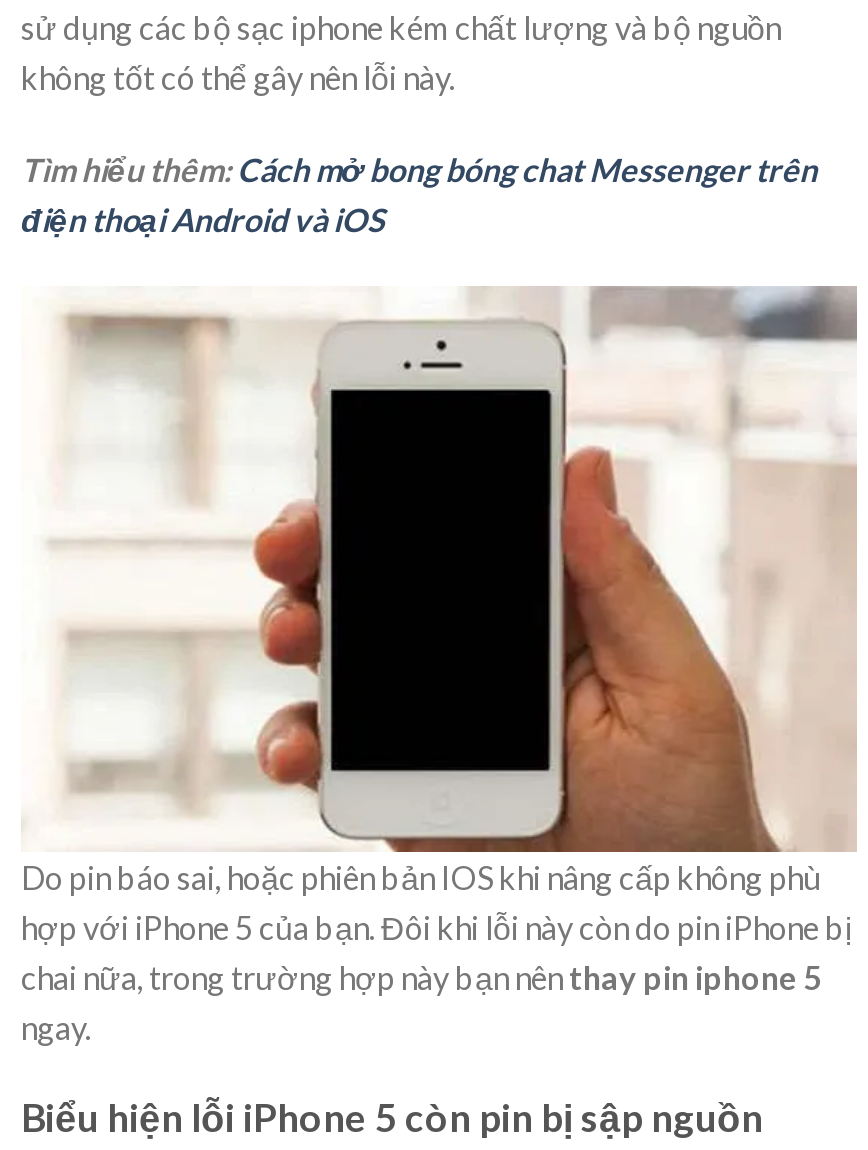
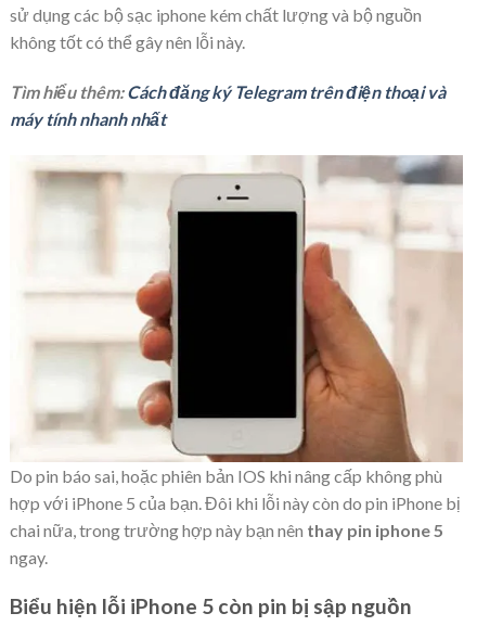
[21,150,817,238] Tìm hiểu thêm: Cách mở bong bóng chat Messenger trên | điện thoại Android và iOS -> [10,82,446,129] Tìm hiểu thêm: Cách đăng ký Telegram trên điện thoại và | máy tính nhanh nhất

